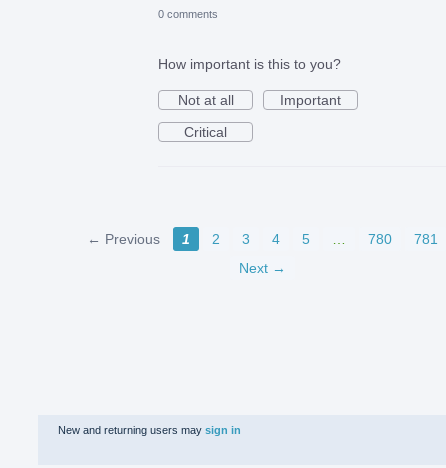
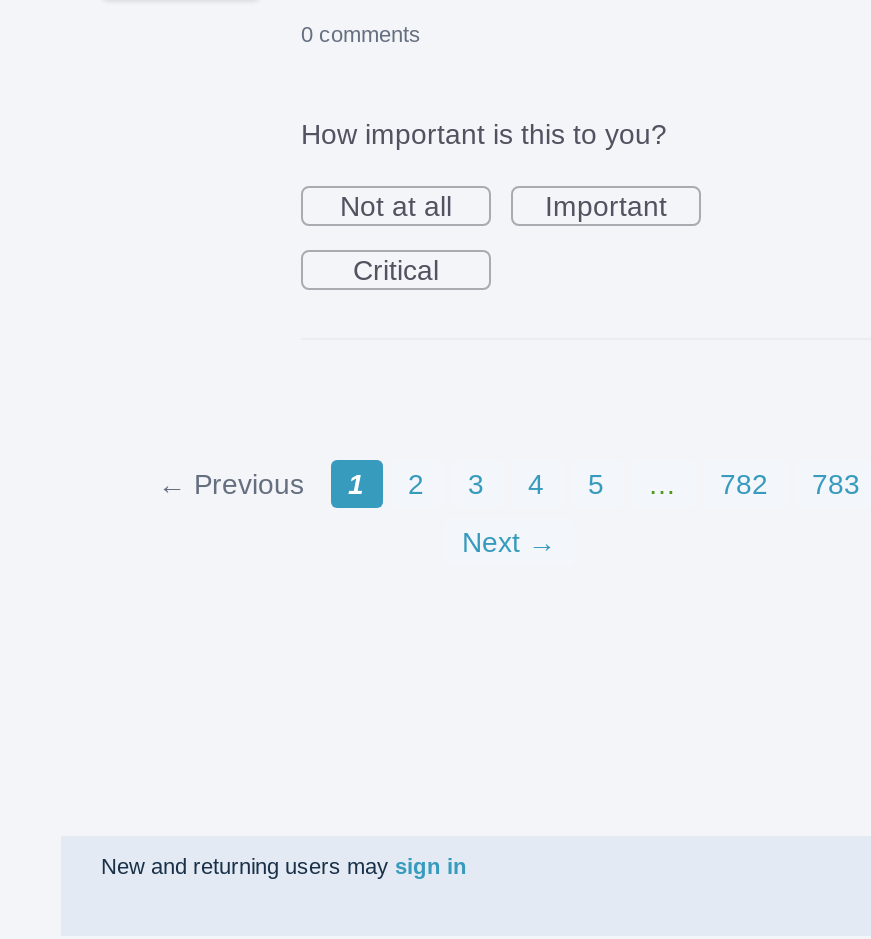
[367,231,391,247] 780 -> [720,469,768,501] 782
[413,231,437,247] 781 -> [812,469,860,501] 783

